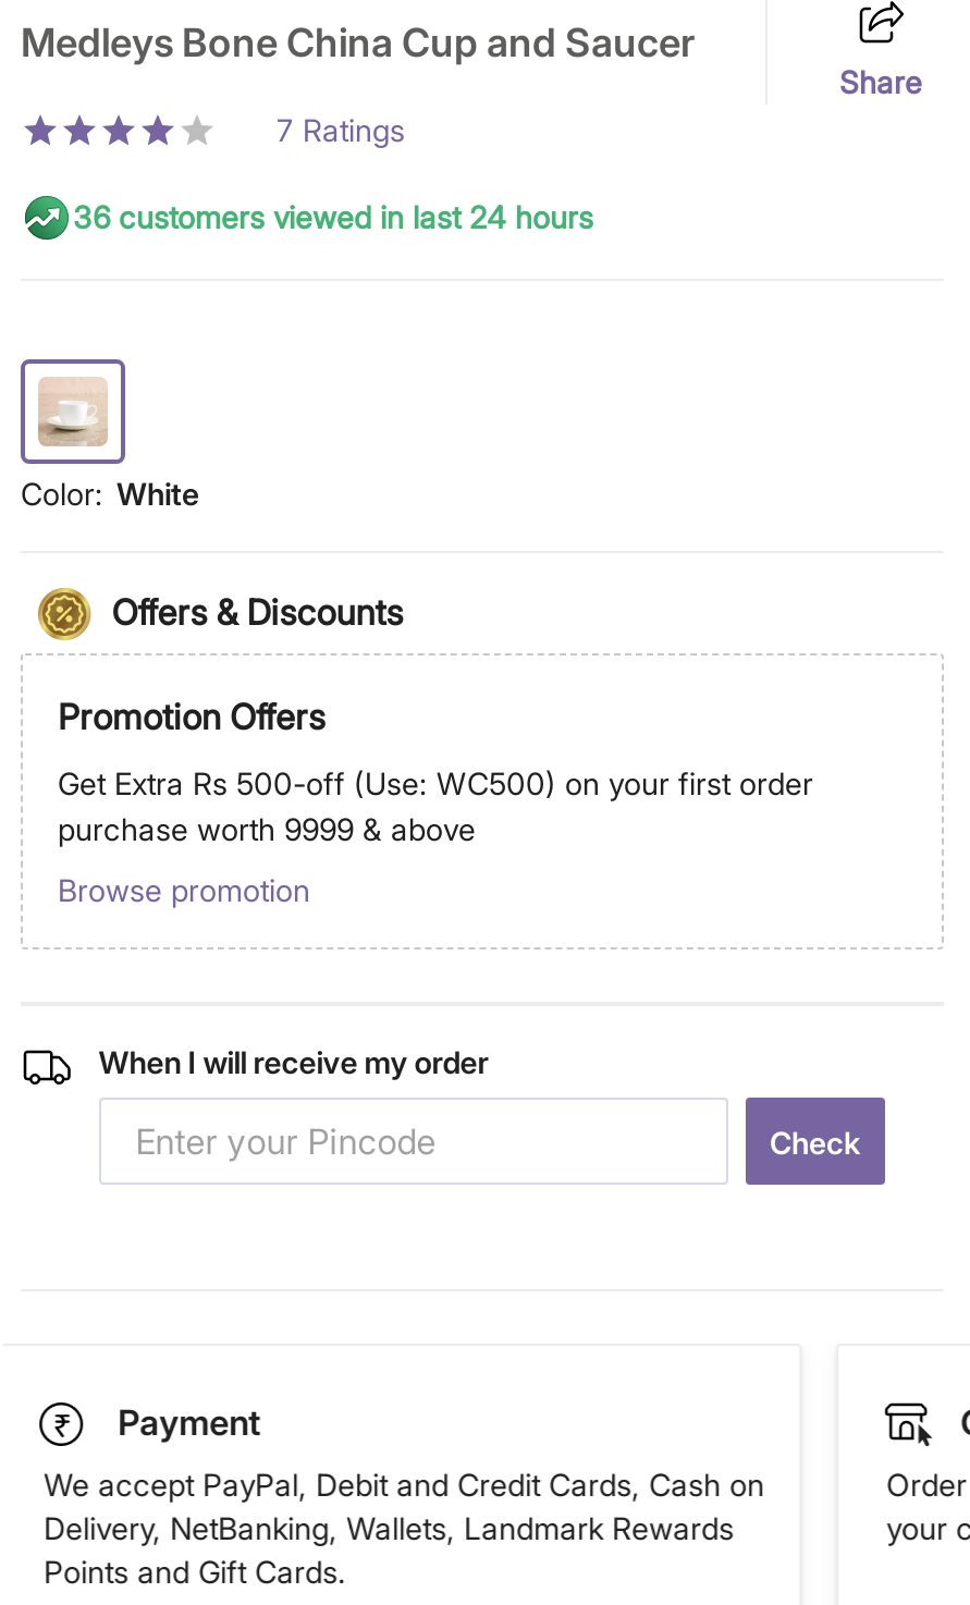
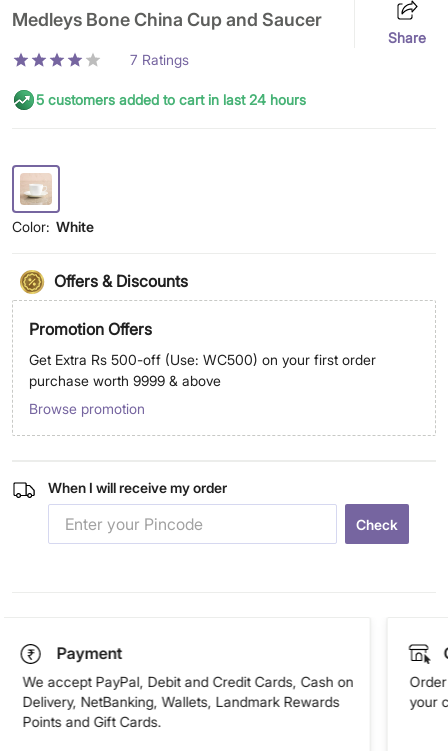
[73,198,593,235] 36 customers viewed in last 24 hours -> [36,91,306,108] 5 customers added to cart in last 24 hours

